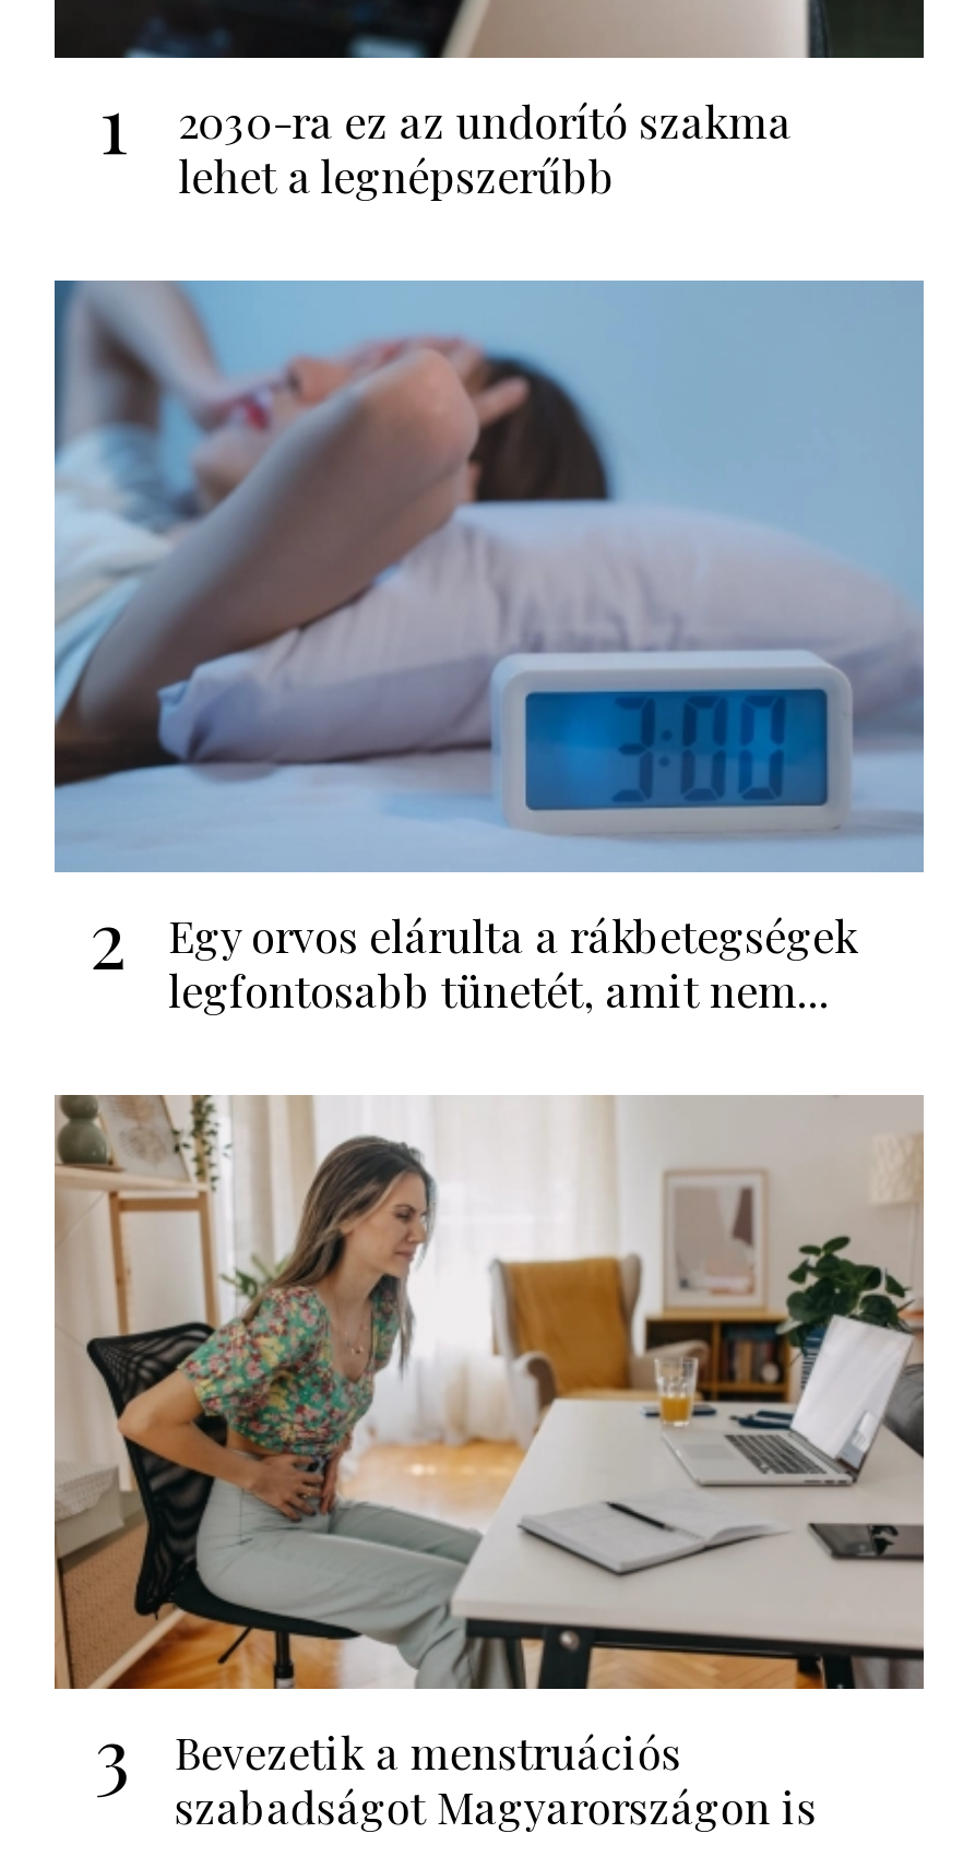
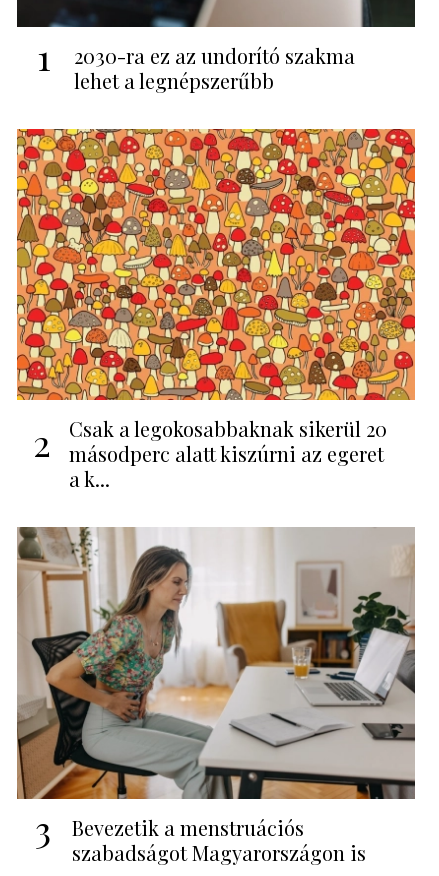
[52,277,926,1020] [image] | Egy orvos elárulta a rákbetegségek | legfontosabb tünetét, amit nem... -> [16,128,416,492] [image] | Csak a legokosabbaknak sikerül 20 | másodperc alatt kiszúrni az egeret | a k...

